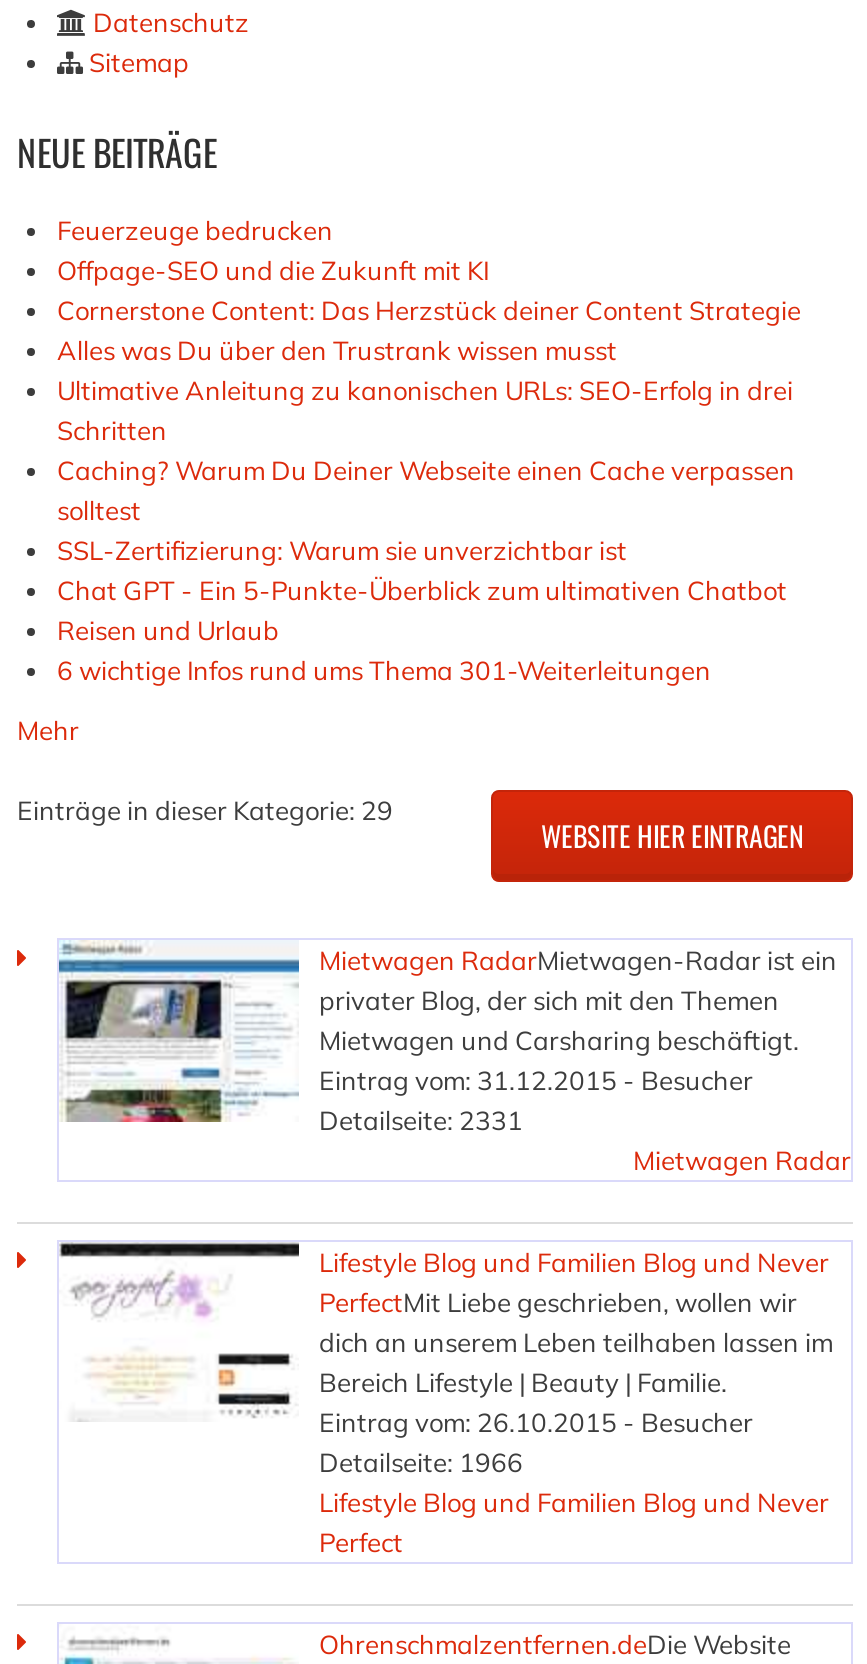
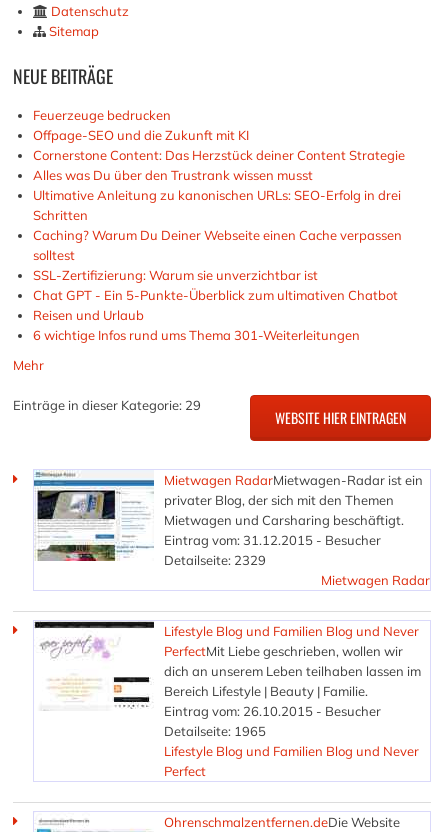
[319,1103,523,1135] Detailseite: 2331 -> [164,551,266,567] Detailseite: 2329
[319,1445,523,1477] Detailseite: 1966 -> [164,722,266,738] Detailseite: 1965

